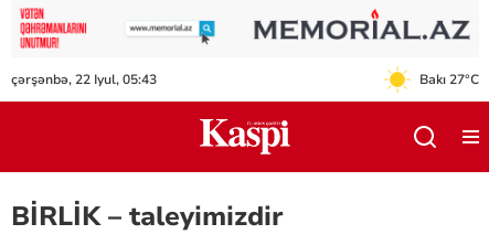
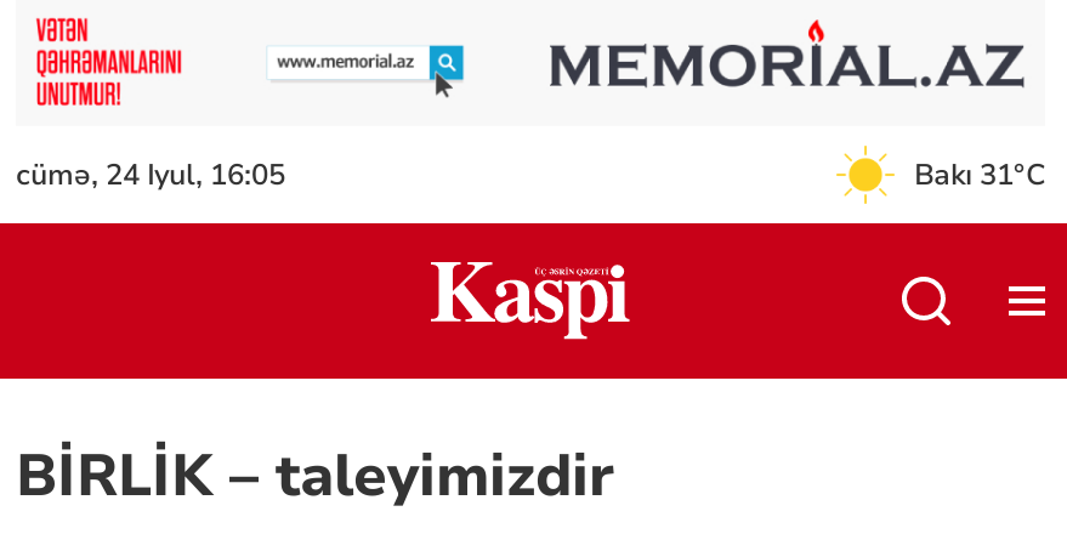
[11,70,157,88] çərşənbə, 22 Iyul, 05:43 -> [16,155,285,194] cümə, 24 Iyul, 16:05
[419,70,479,88] Bakı 27°C -> [914,155,1045,194] Bakı 31°C

